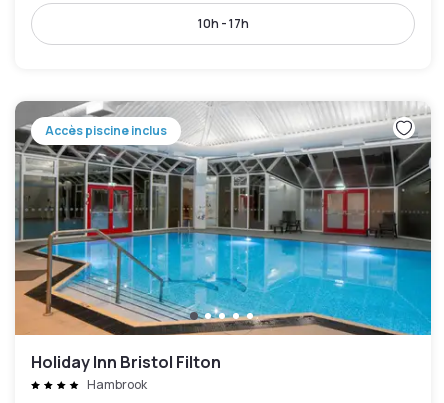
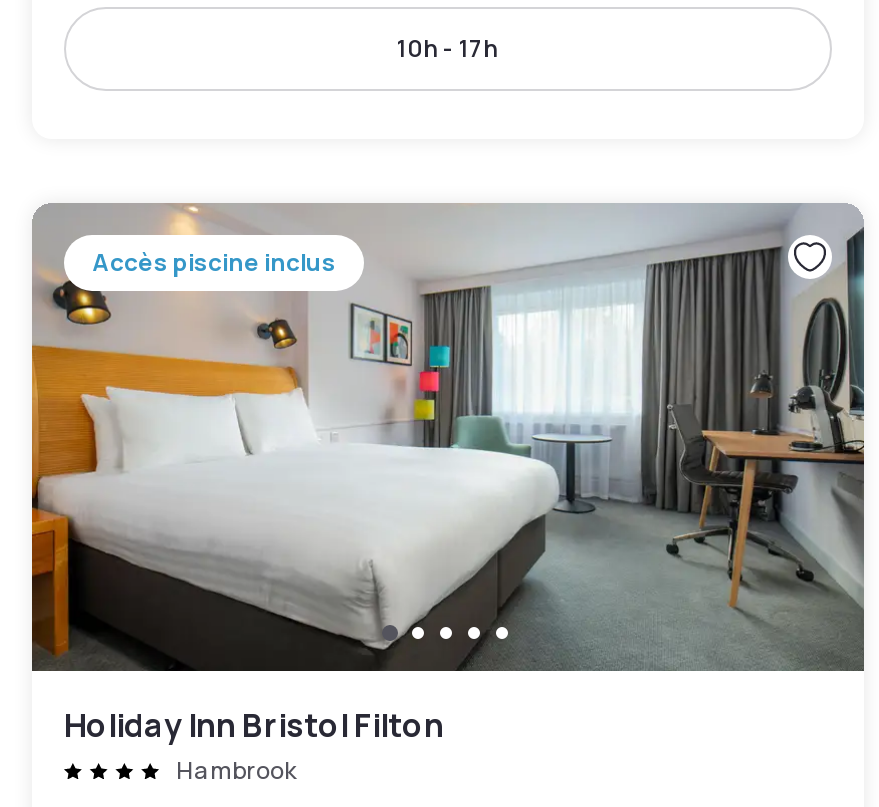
[14,101,432,336] [image] -> [30,201,866,673] [image]

